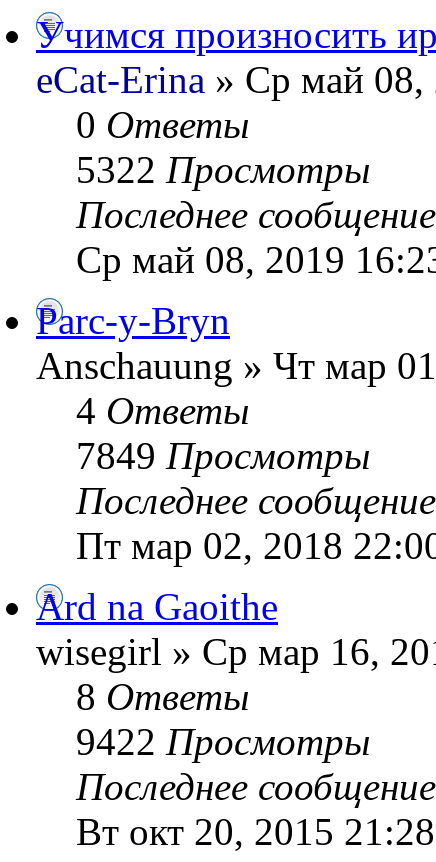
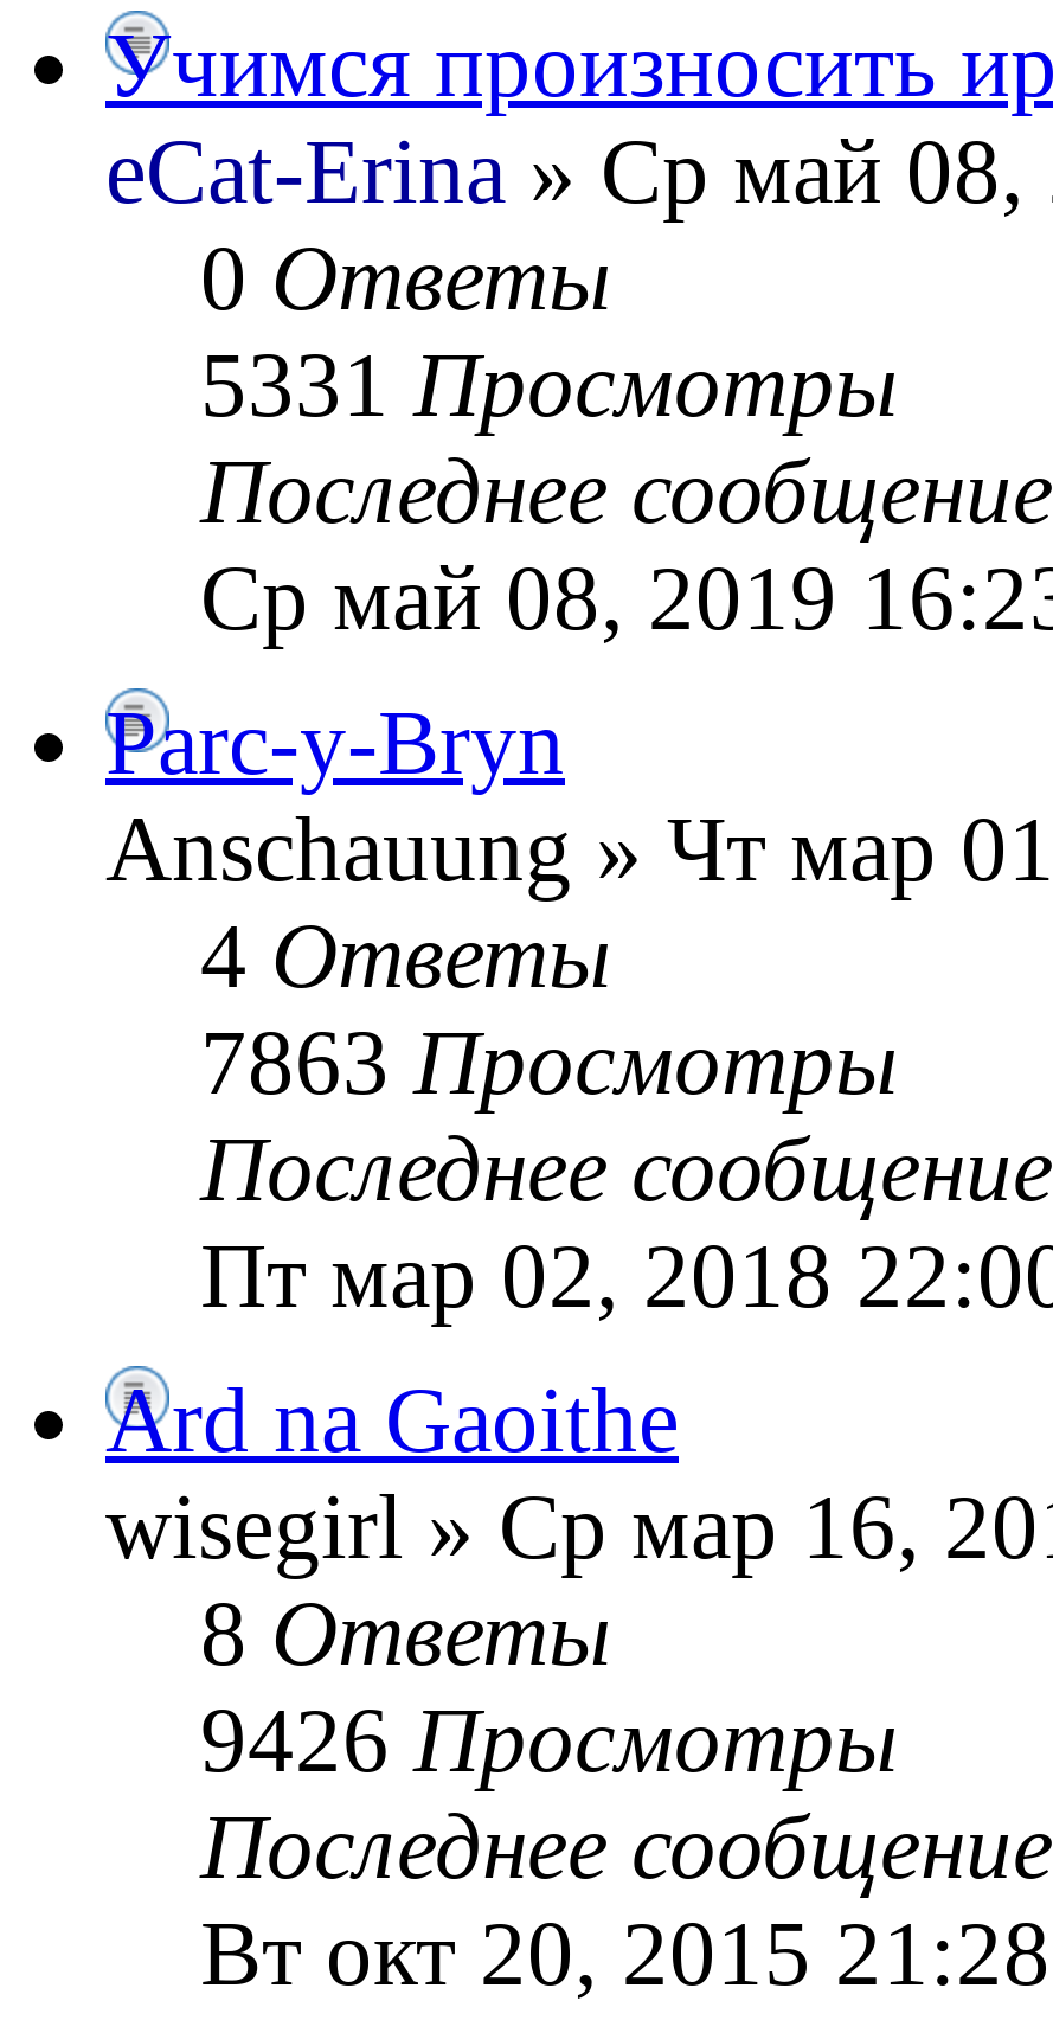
[76,148,370,191] 5322 Просмотры -> [200,332,897,434] 5331 Просмотры
[76,434,370,477] 7849 Просмотры -> [200,1010,897,1112] 7863 Просмотры
[76,720,370,763] 9422 Просмотры -> [200,1688,897,1790] 9426 Просмотры

